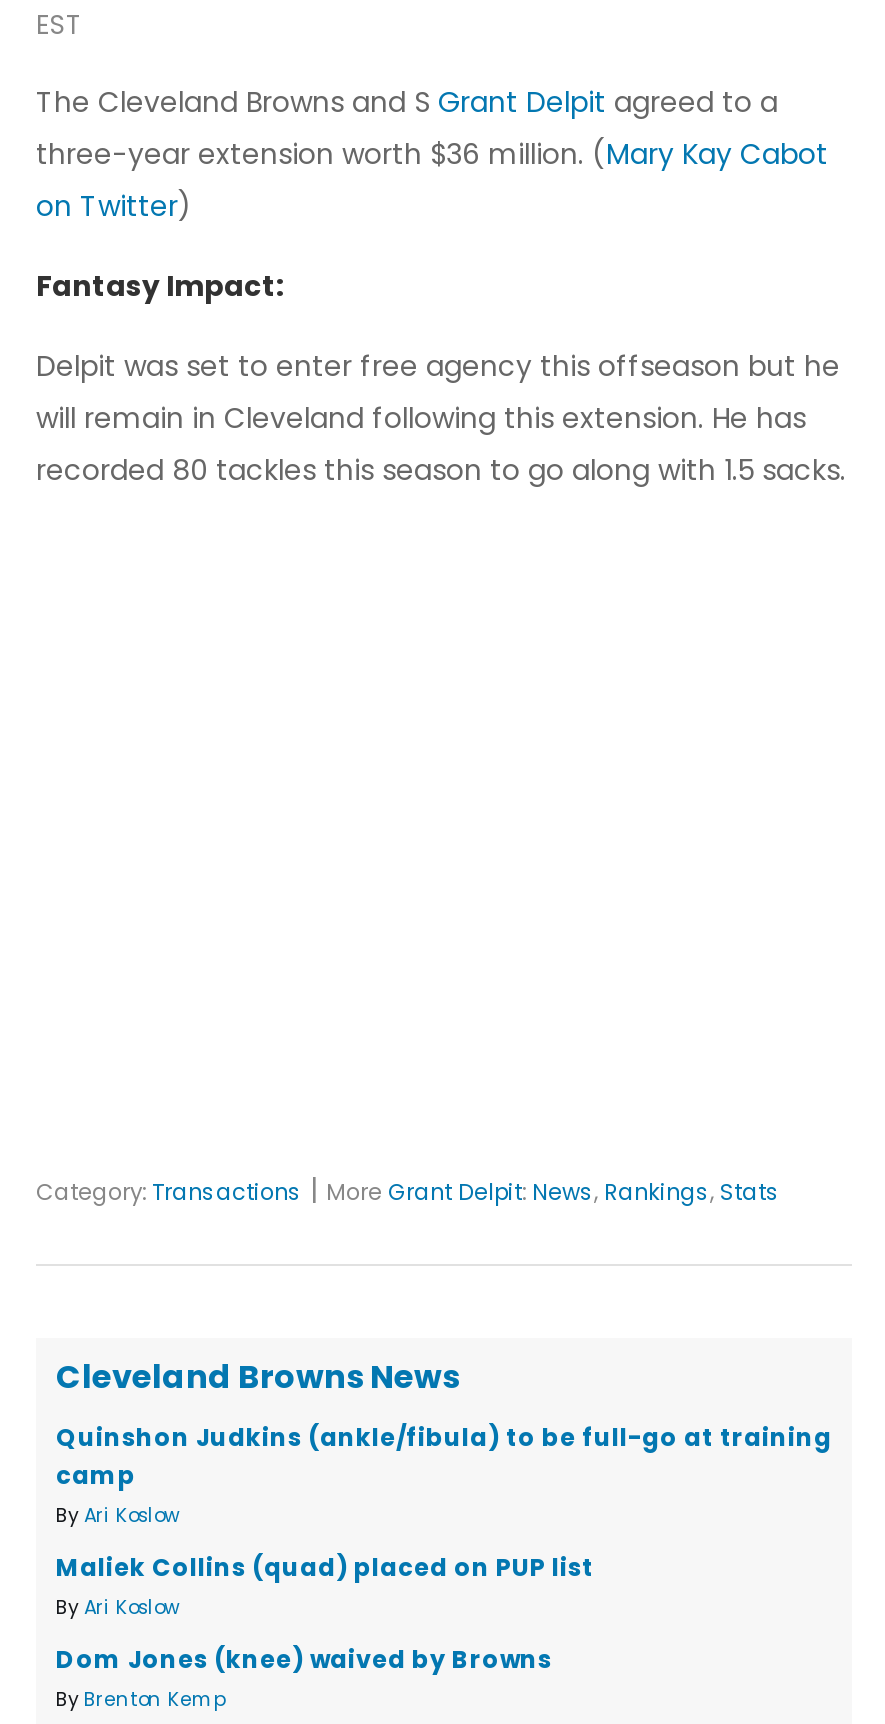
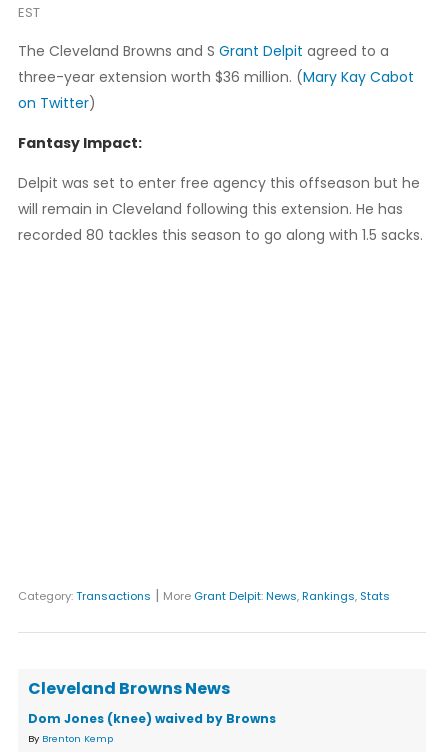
[56,1421,832,1621] Quinshon Judkins (ankle/fibula) to be full-go at training | camp | By Ari Koslow | Maliek Collins (quad) placed on PUP list | By Ari Koslow -> none

